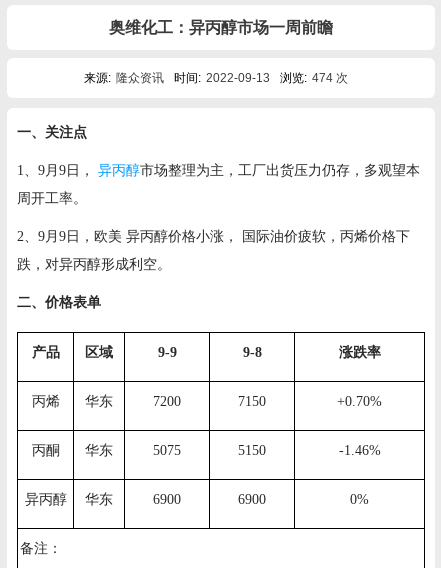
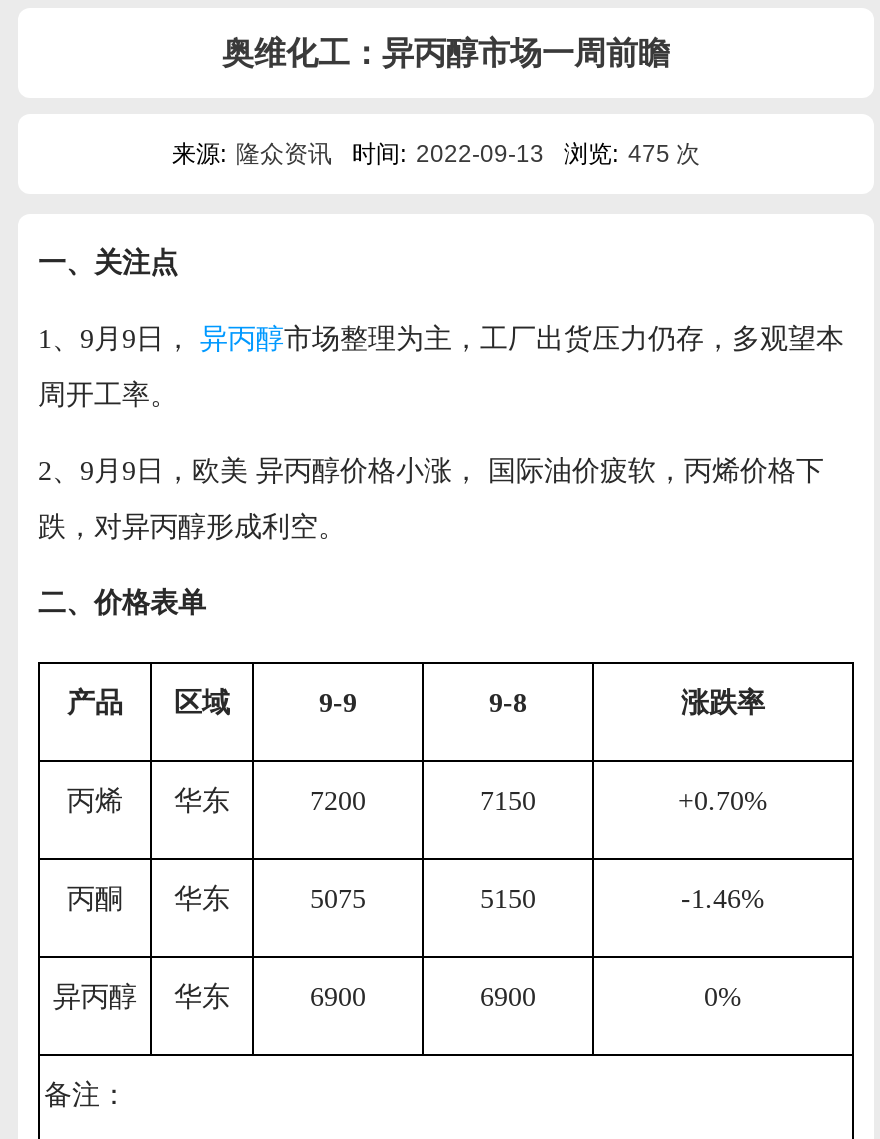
[84,71,348,85] 来源: 隆众资讯 时间: 2022-09-13 浏览: 474 次 -> [172,140,700,168] 来源: 隆众资讯 时间: 2022-09-13 浏览: 475 次

